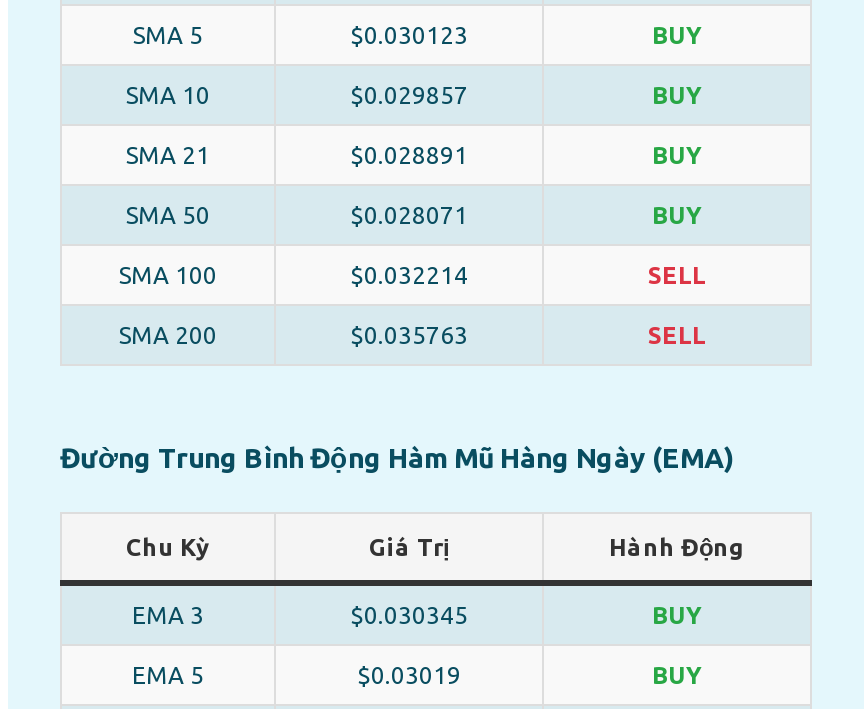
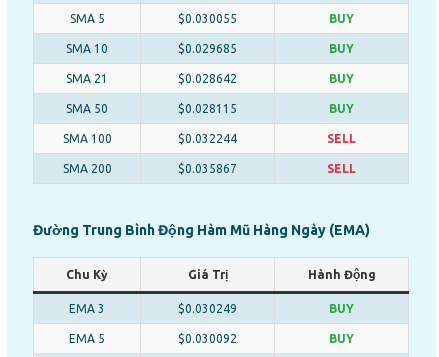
[350,21,468,47] $0.030123 -> [178,12,237,25] $0.030055
[350,81,468,107] $0.029857 -> [178,42,237,55] $0.029685
[350,141,468,167] $0.028891 -> [178,72,237,85] $0.028642
[350,201,468,227] $0.028071 -> [178,102,237,115] $0.028115
[350,261,468,287] $0.032214 -> [178,132,237,145] $0.032244
[350,321,468,347] $0.035763 -> [178,162,237,175] $0.035867
[350,602,468,628] $0.030345 -> [178,302,237,315] $0.030249
[357,662,461,688] $0.03019 -> [178,332,237,345] $0.030092

